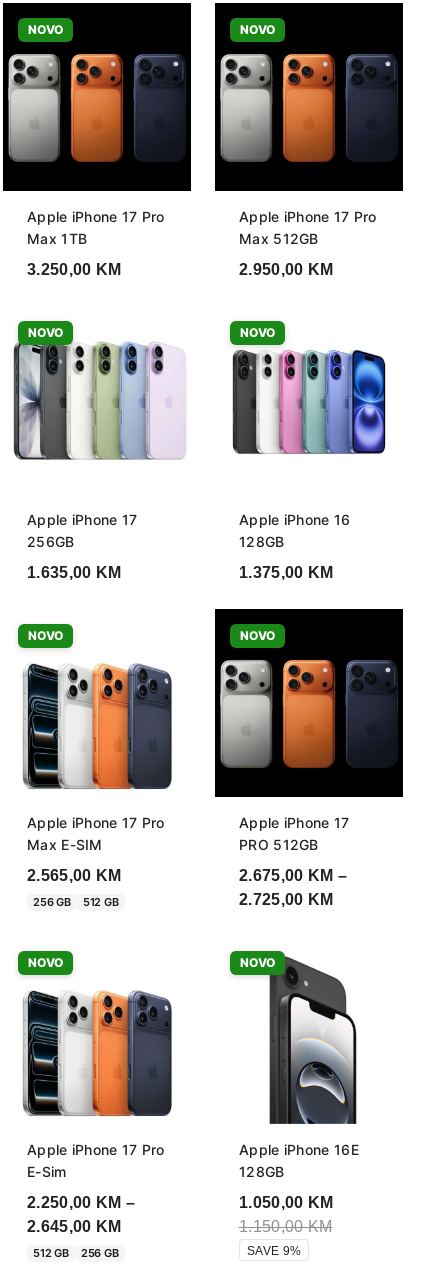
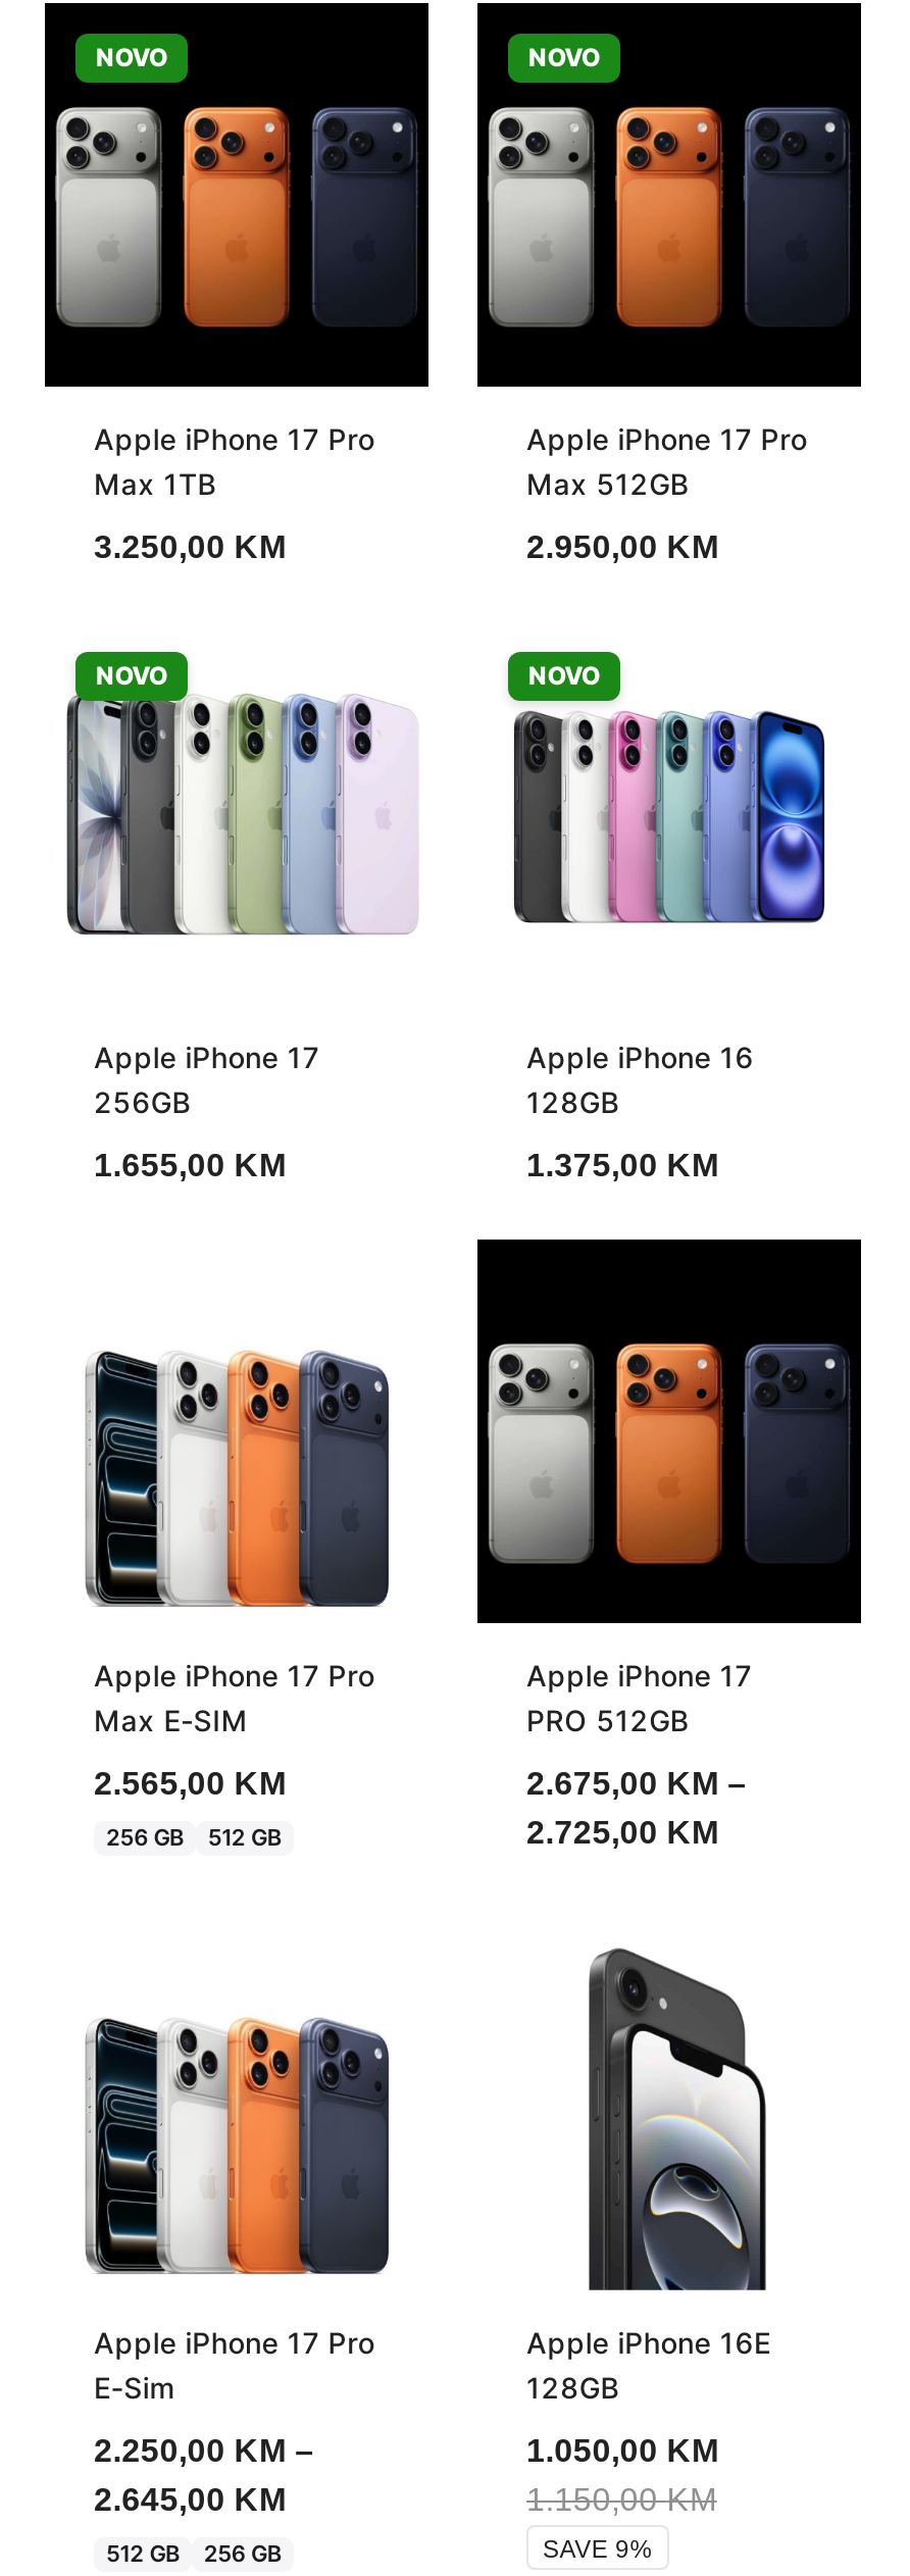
[27,564,121,581] 1.635,00 KM -> [94,1149,286,1183] 1.655,00 KM
[28,628,63,643] NOVO -> none
[240,628,275,643] NOVO -> none
[28,955,63,970] NOVO -> none
[240,955,275,970] NOVO -> none

